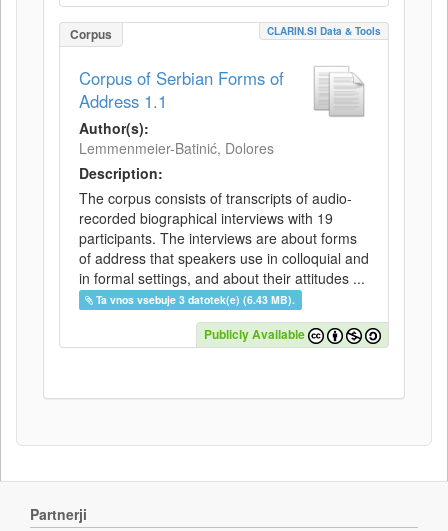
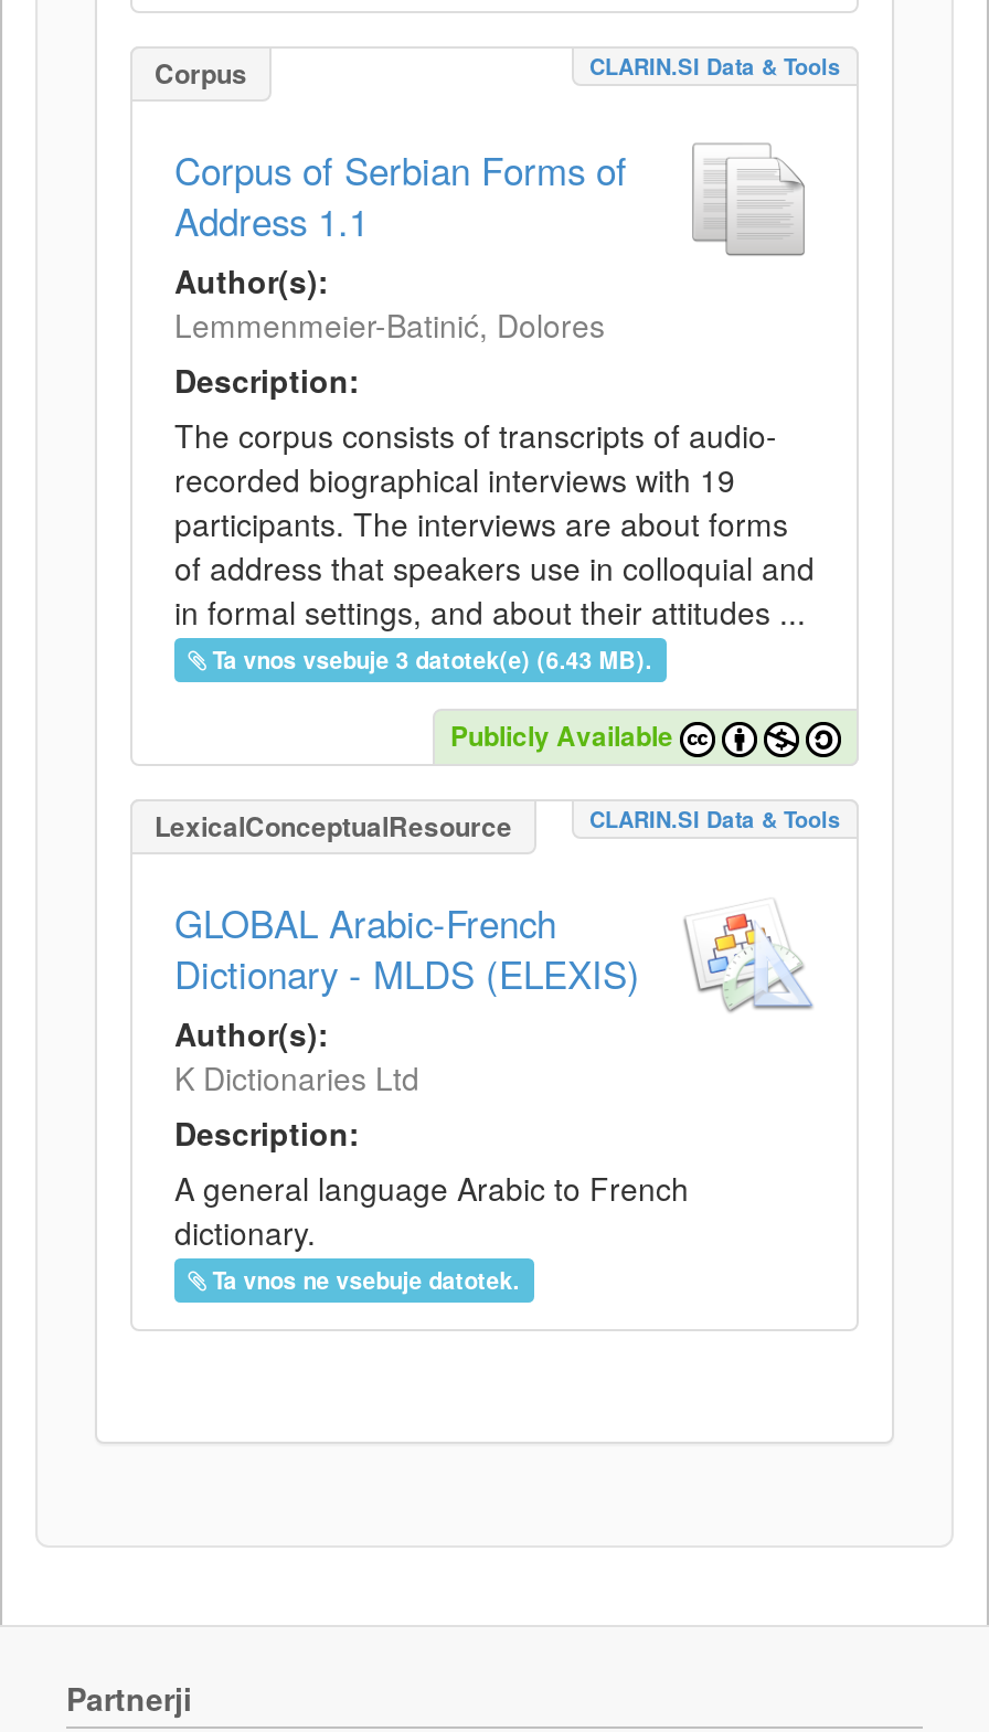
none -> [148,804,841,1296] [image] | LexicalConceptualResource | CLARIN.SI Data & Tools | GLOBAL Arabic-French | Dictionary - MLDS (ELEXIS) | Author(s): | K Dictionaries Ltd | Description: | A general language Arabic to French | dictionary. | Ta vnos ne vsebuje datotek.

